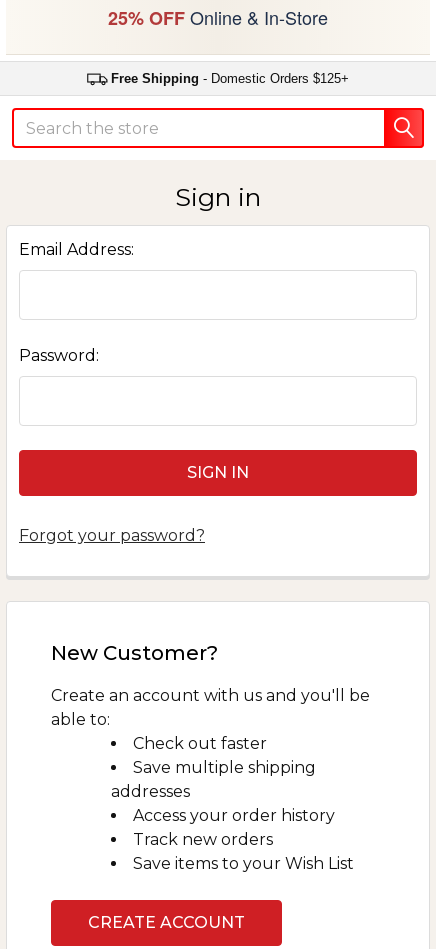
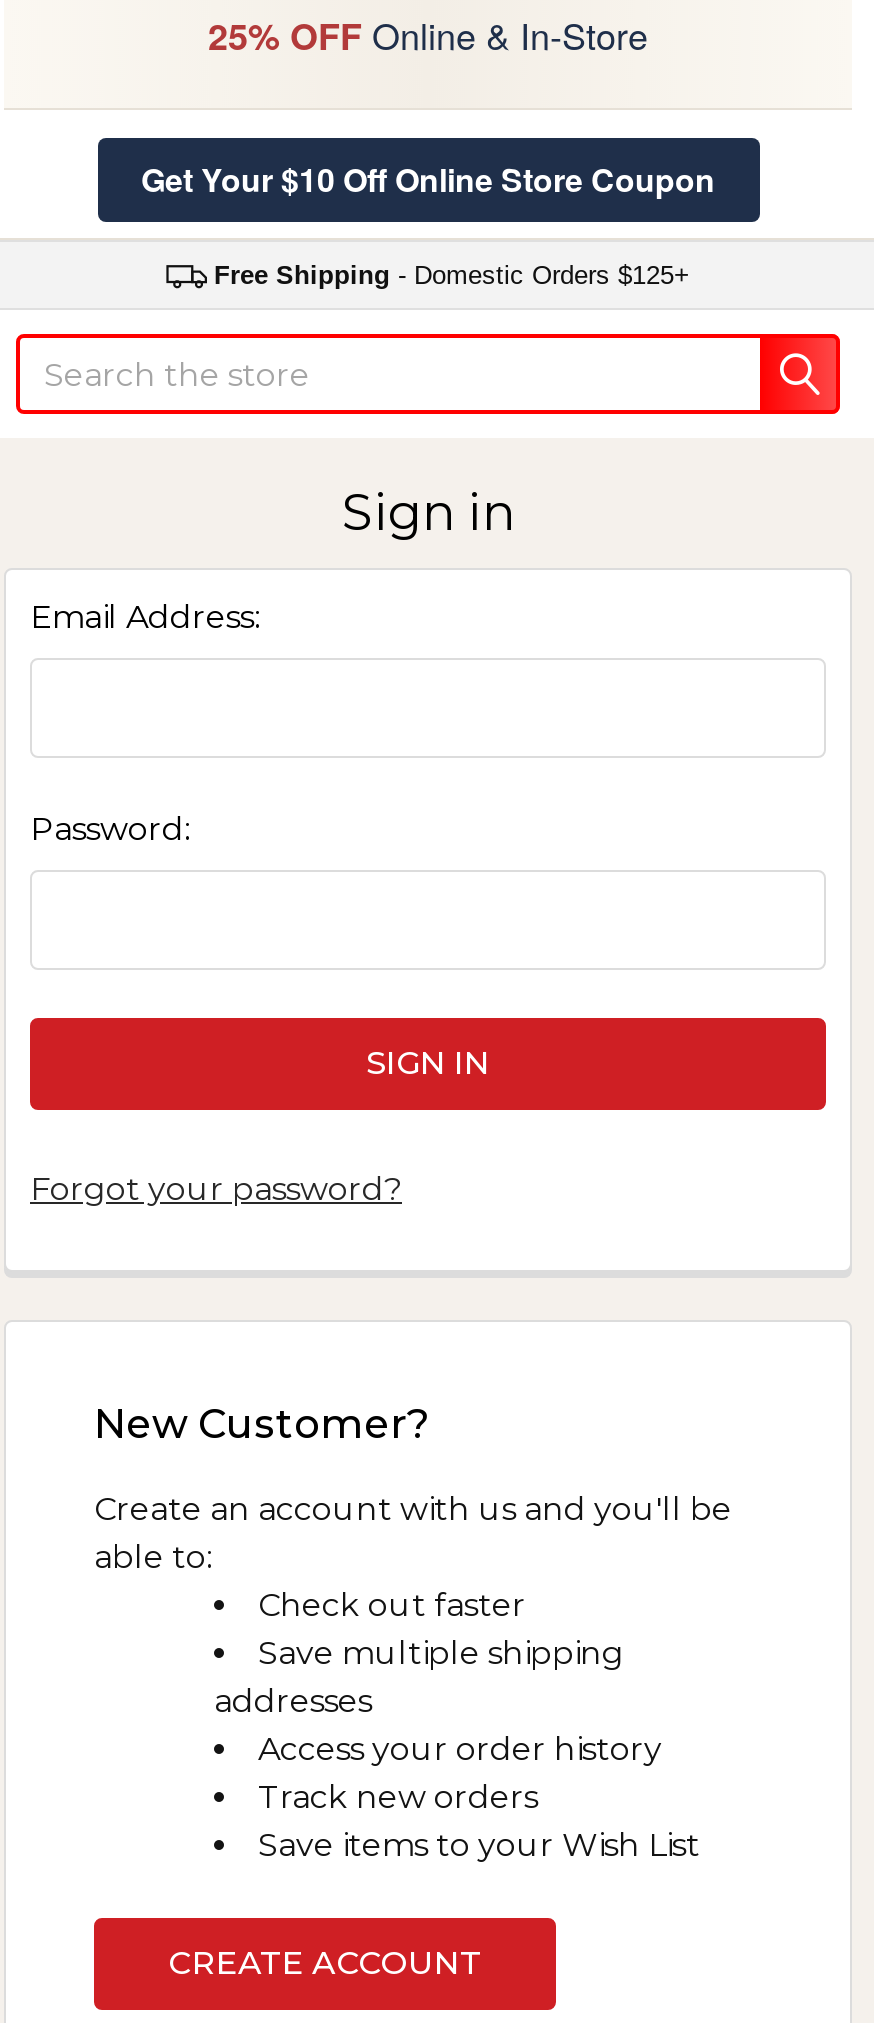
none -> [141,156,715,202] Get Your $10 Off Online Store Coupon

